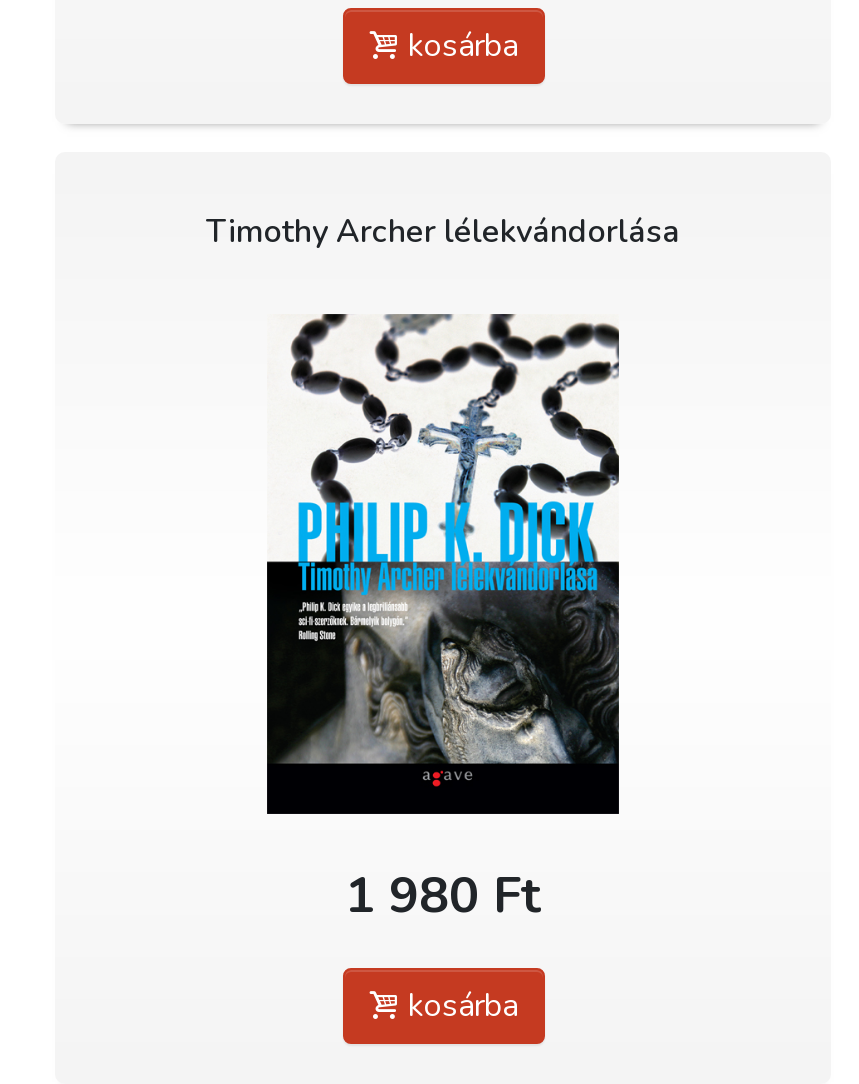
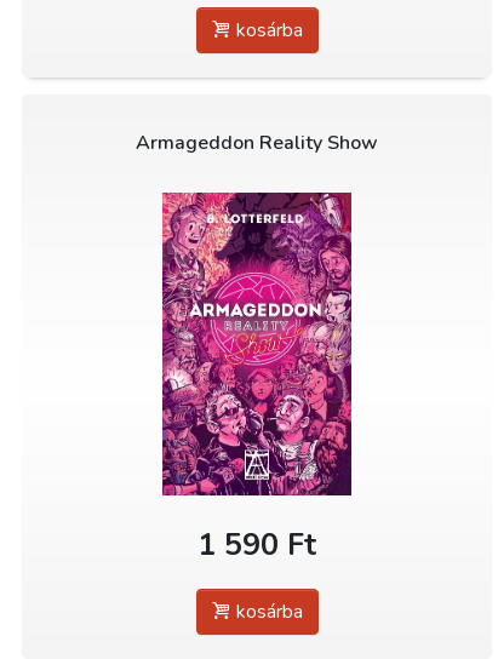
[206,210,680,254] Timothy Archer lélekvándorlása -> [136,130,378,156] Armageddon Reality Show
[265,312,621,931] [image] | 1 980 Ft -> [150,191,364,566] [image] | 1 590 Ft

